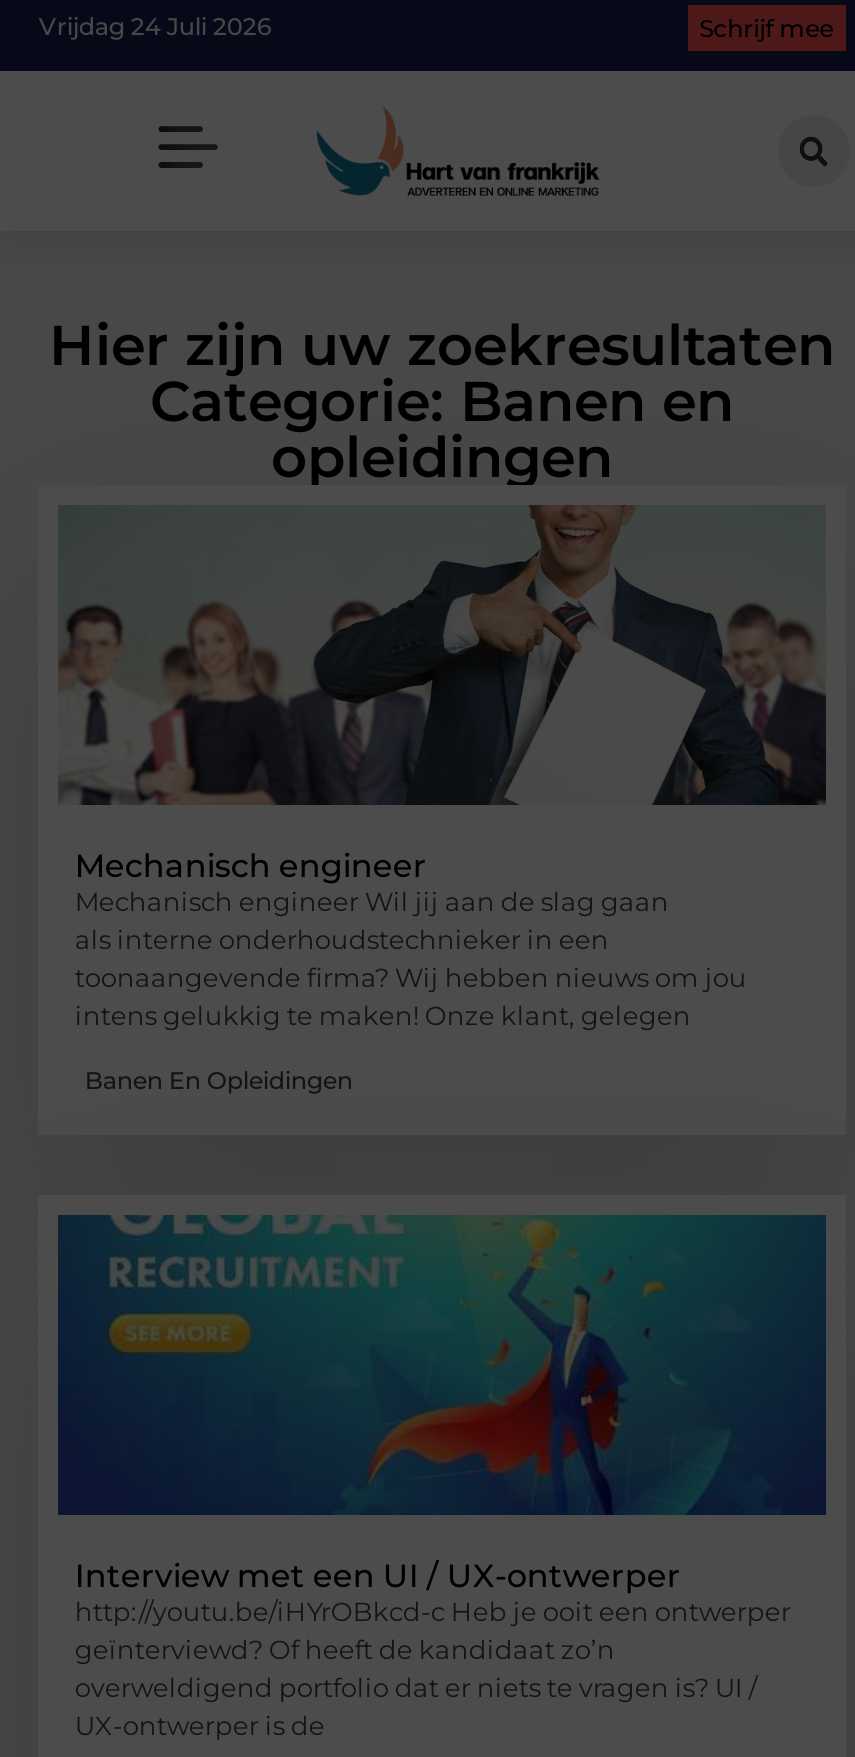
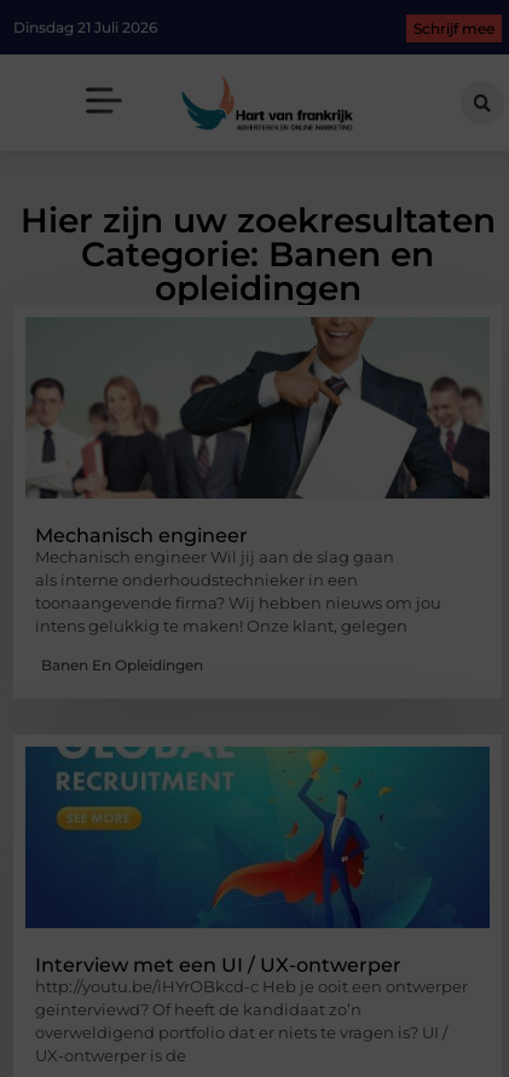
[39,10,271,40] Vrijdag 24 Juli 2026 -> [14,18,158,36] Dinsdag 21 Juli 2026

